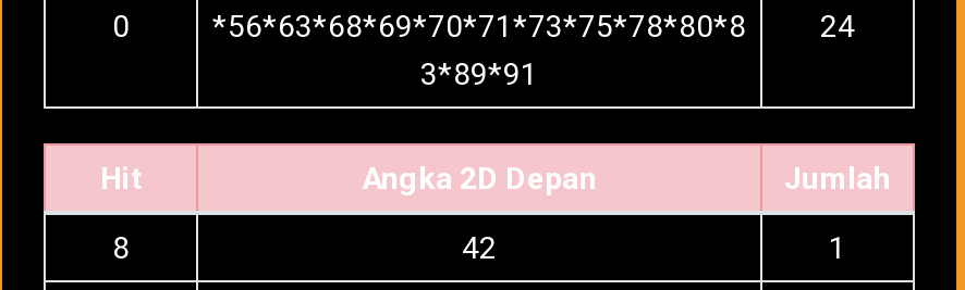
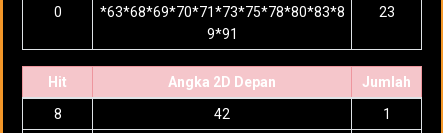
[212,10,746,44] *56*63*68*69*70*71*73*75*78*80*8 -> [99,4,344,20] *63*68*69*70*71*73*75*78*80*83*8
[820,10,855,44] 24 -> [378,4,394,20] 23
[420,57,538,92] 3*89*91 -> [206,26,237,42] 9*91

